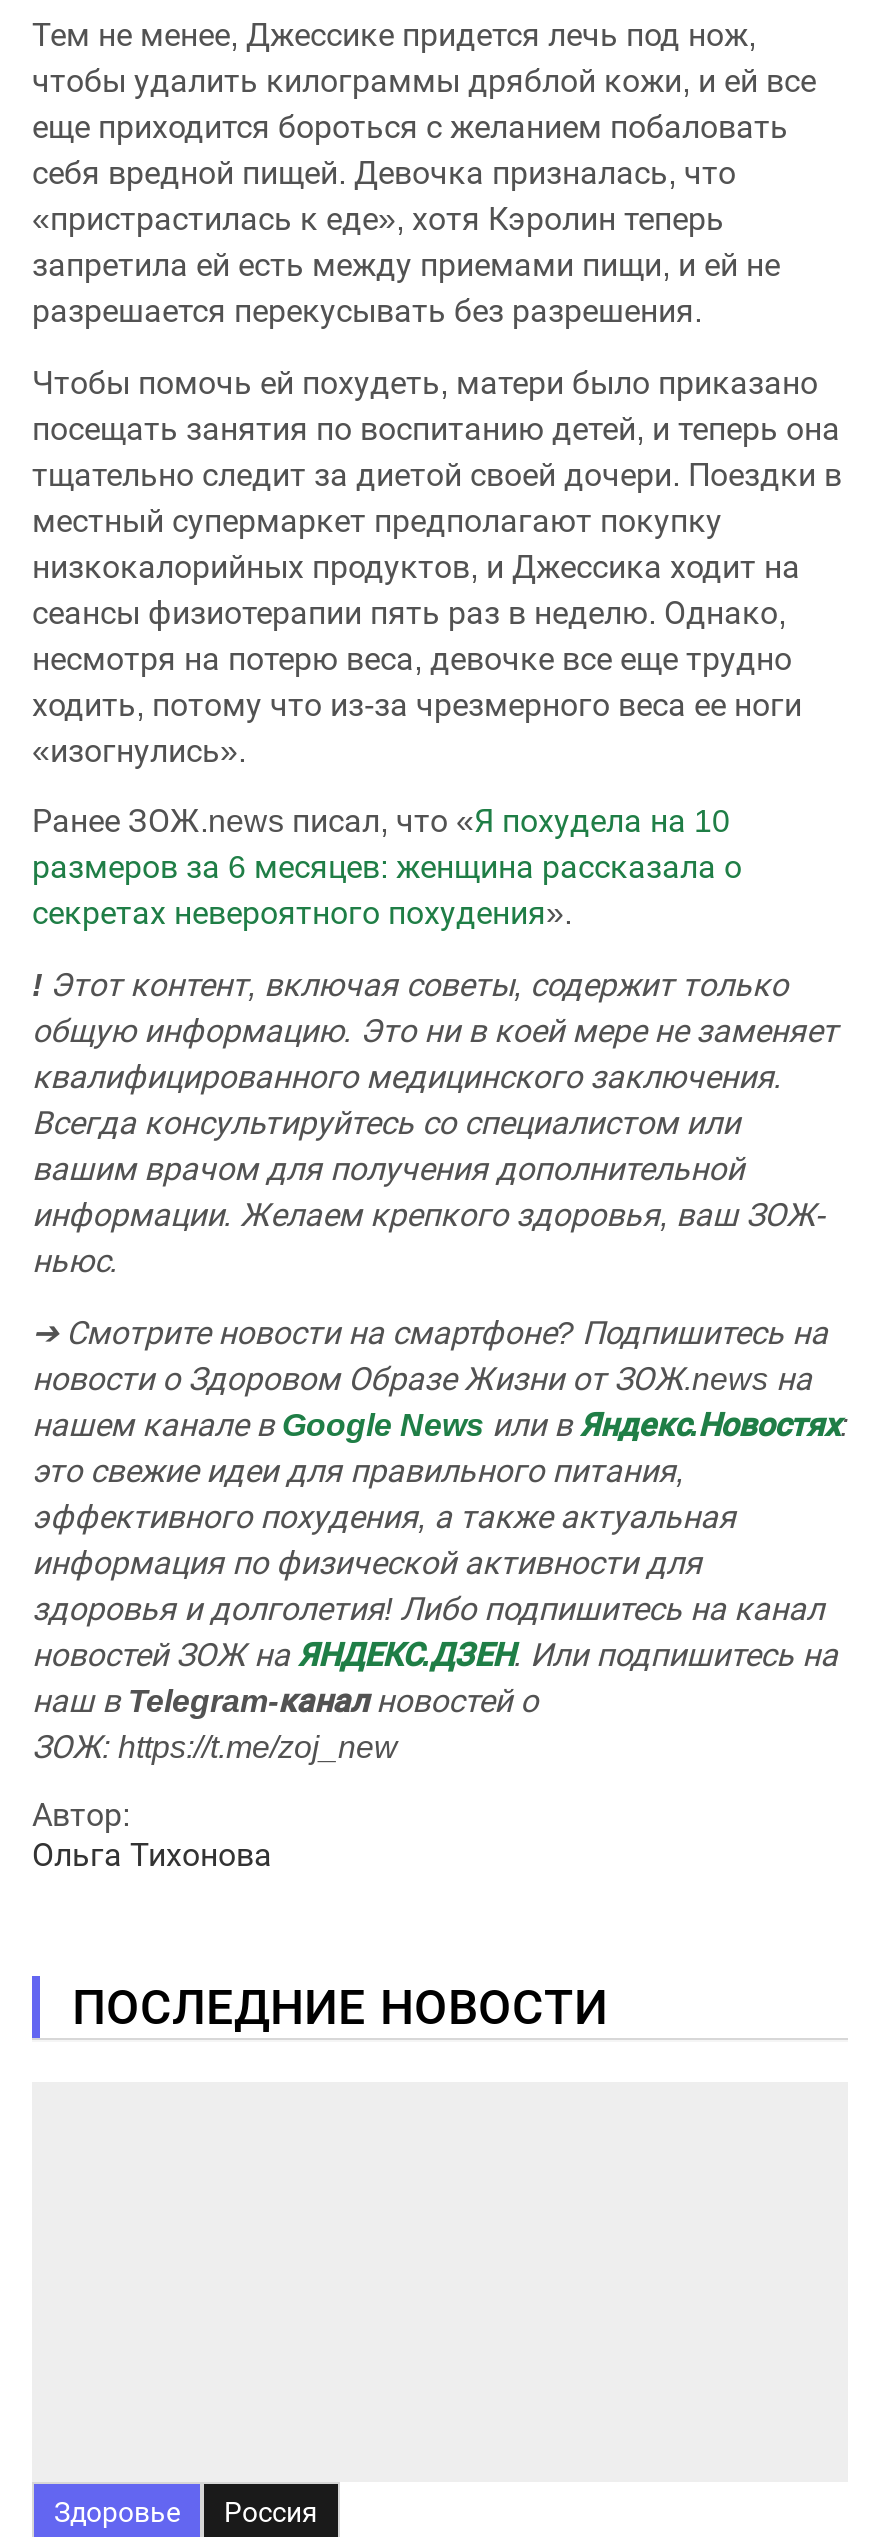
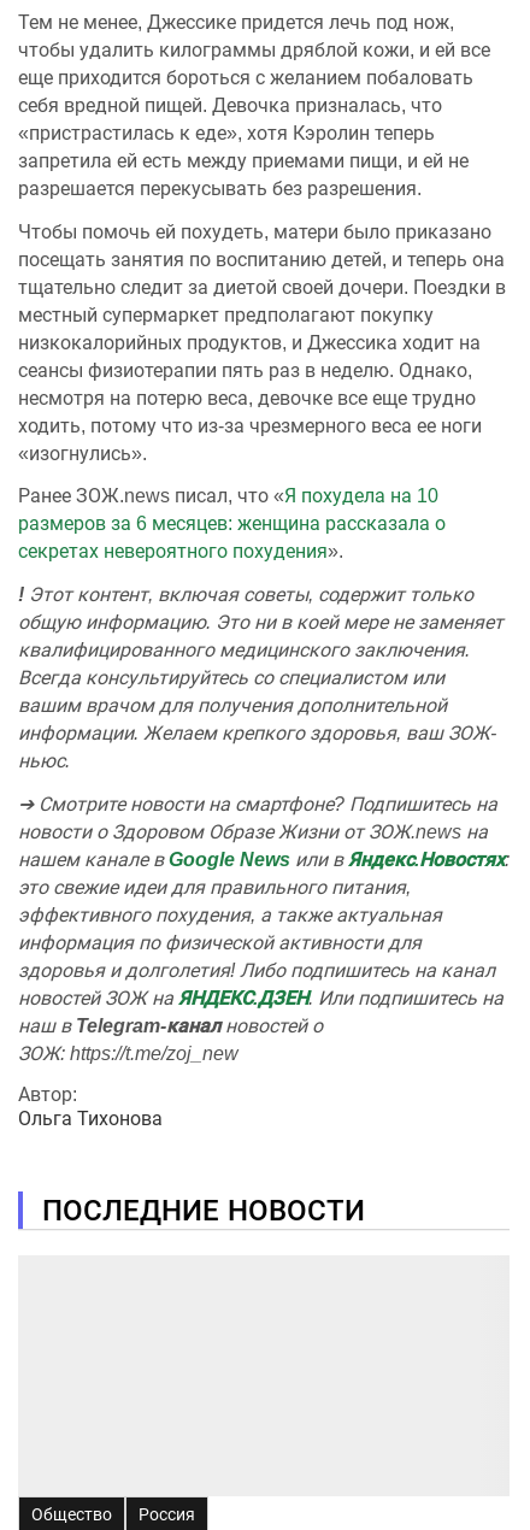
[54,2496,180,2528] Здоровье -> [31,1504,112,1524] Общество

